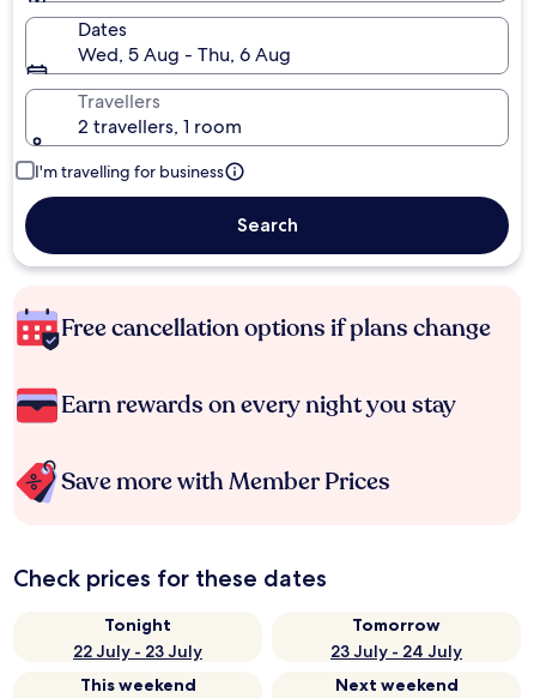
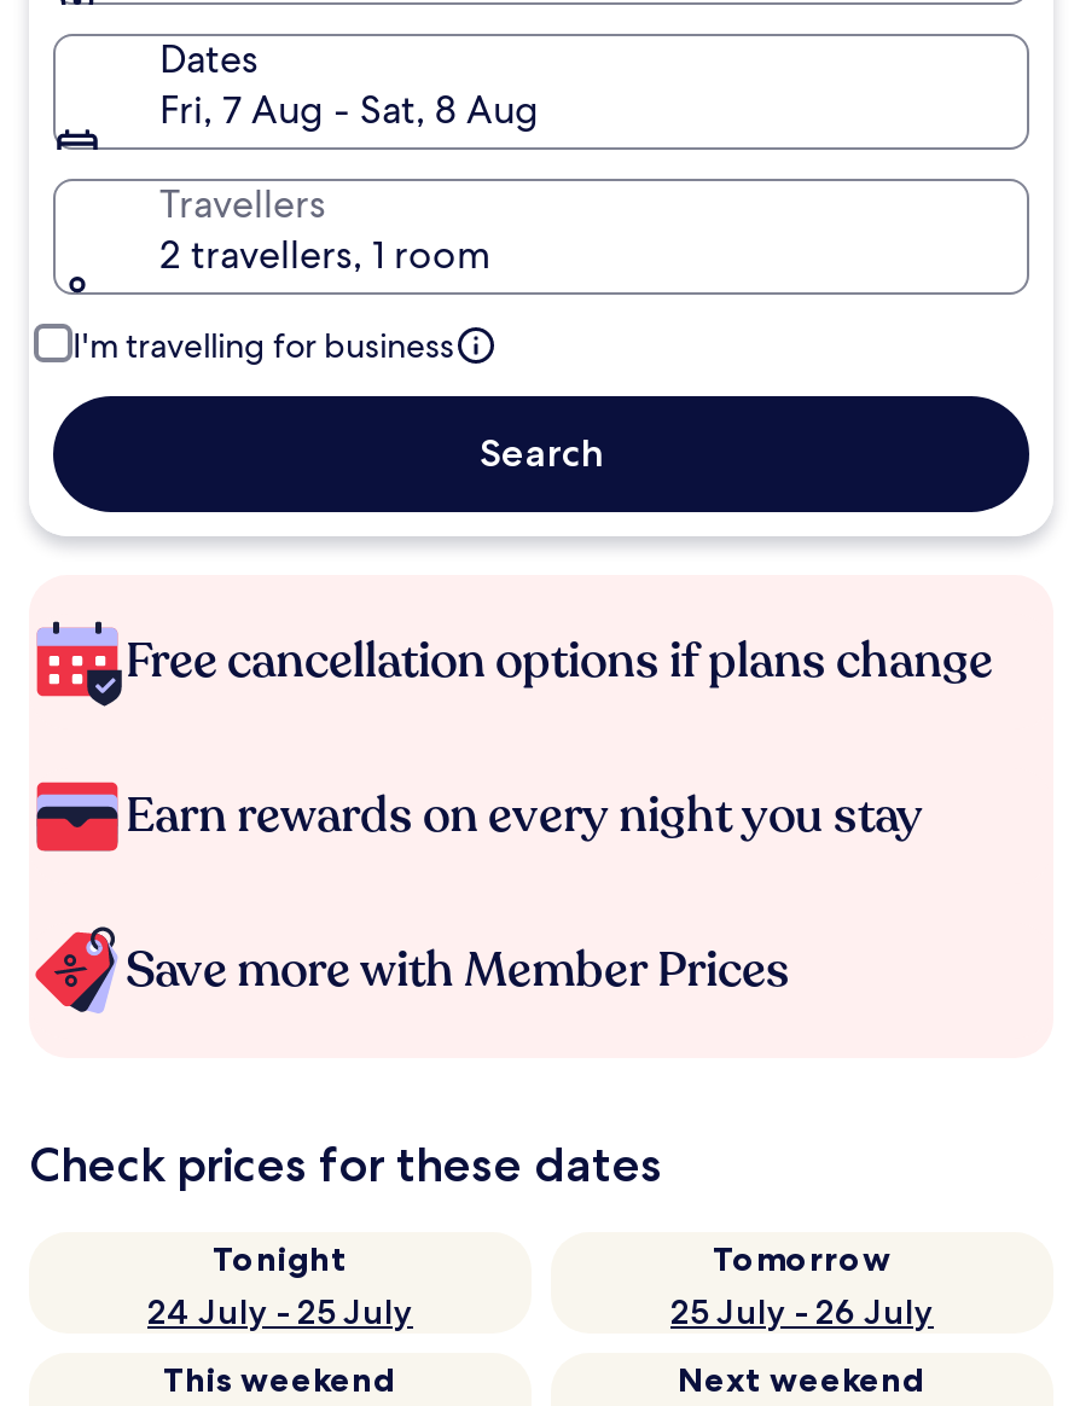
[78,42,291,67] Wed, 5 Aug - Thu, 6 Aug -> [159,85,539,135] Fri, 7 Aug - Sat, 8 Aug
[73,640,202,662] 22 July - 23 July -> [147,1290,413,1334] 24 July - 25 July
[330,640,462,662] 23 July - 24 July -> [670,1290,934,1334] 25 July - 26 July

